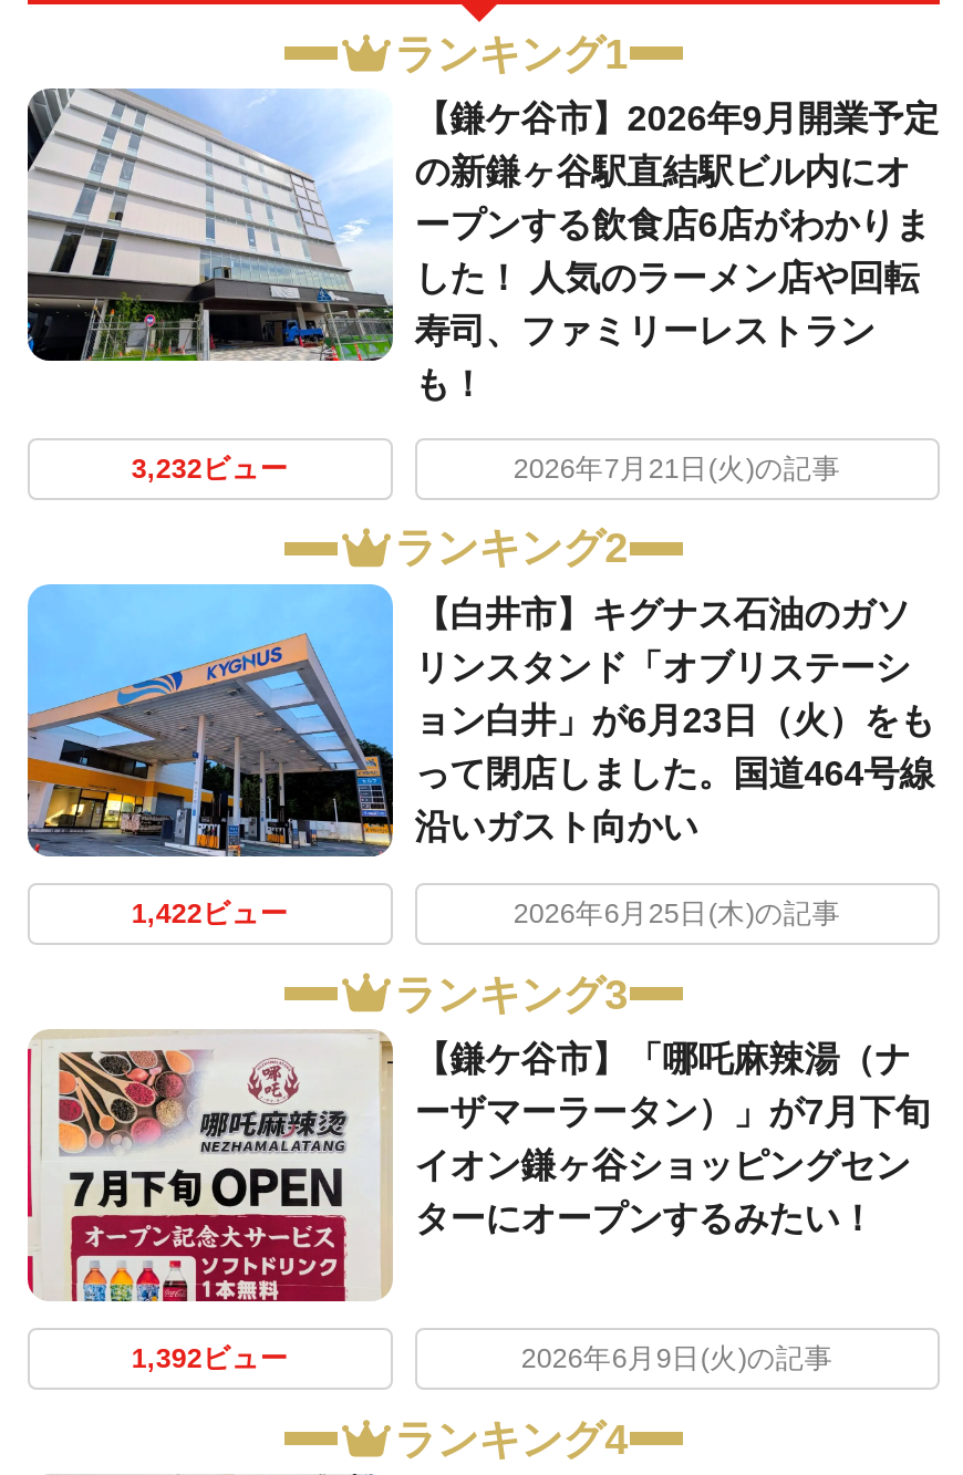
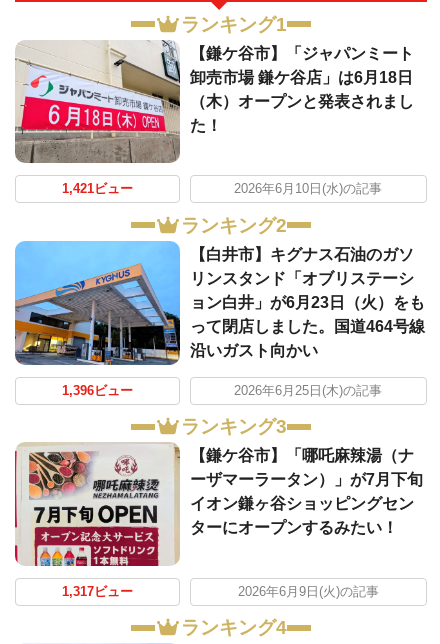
[25,89,939,403] [image] | 【鎌ケ谷市】2026年9月開業予定 | の新鎌ヶ谷駅直結駅ビル内にオ | ープンする飲食店6店がわかりま | した！ 人気のラーメン店や回転 | 寿司、ファミリーレストラン | も！ -> [14,39,414,164] [image] | 【鎌ケ谷市】「ジャパンミート | 卸売市場 鎌ケ谷店」は6月18日 | （木）オープンと発表されまし | た！
[131,454,841,485] 3,232ビュー | 2026年7月21日(火)の記事 -> [62,182,382,196] 1,421ビュー | 2026年6月10日(水)の記事
[131,899,288,930] 1,422ビュー -> [62,383,133,397] 1,396ビュー
[131,1344,288,1375] 1,392ビュー -> [62,585,133,599] 1,317ビュー

